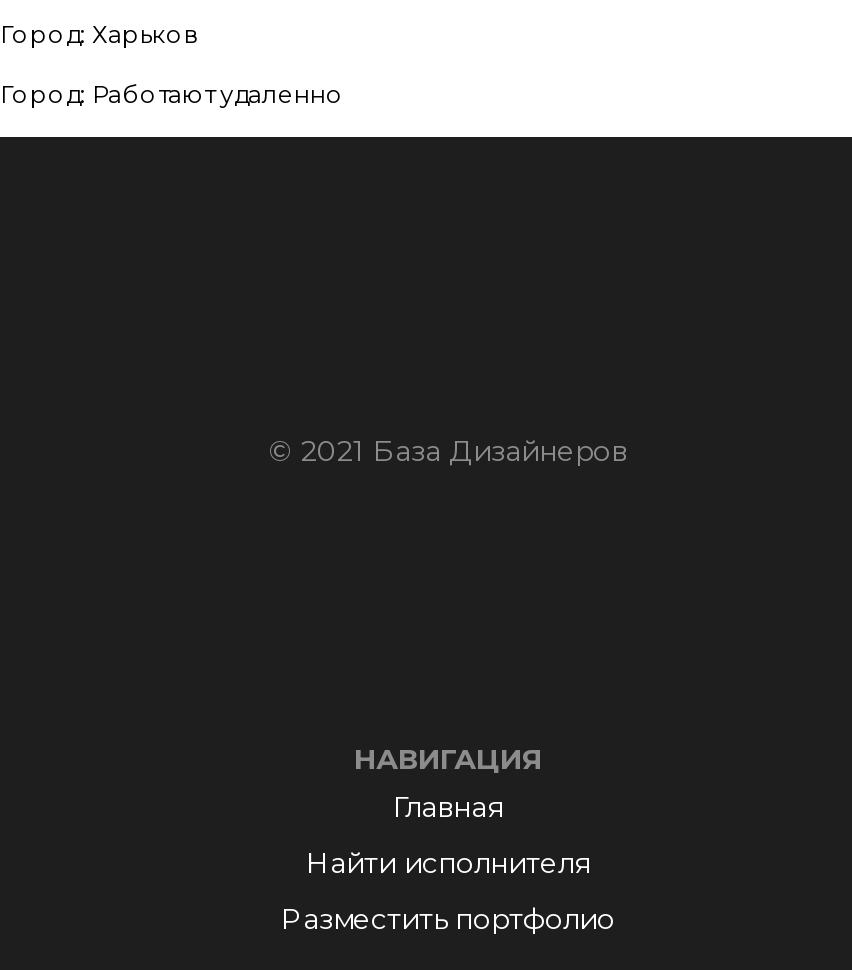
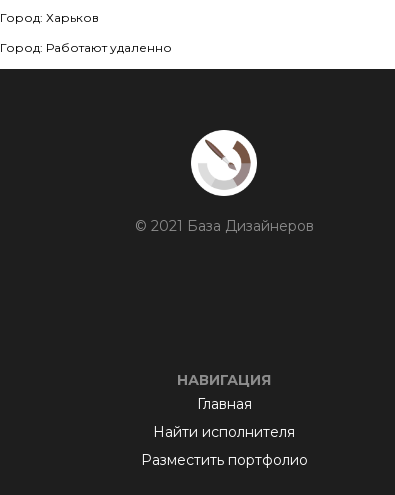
none -> [190,129,258,197] [image]

